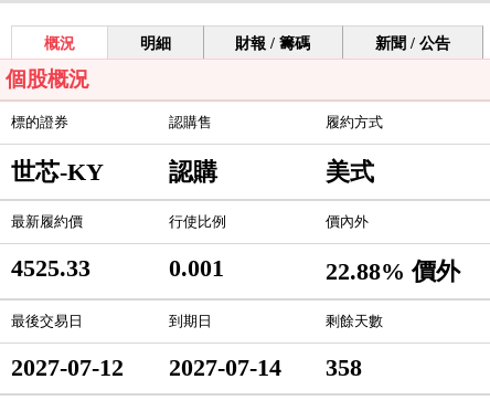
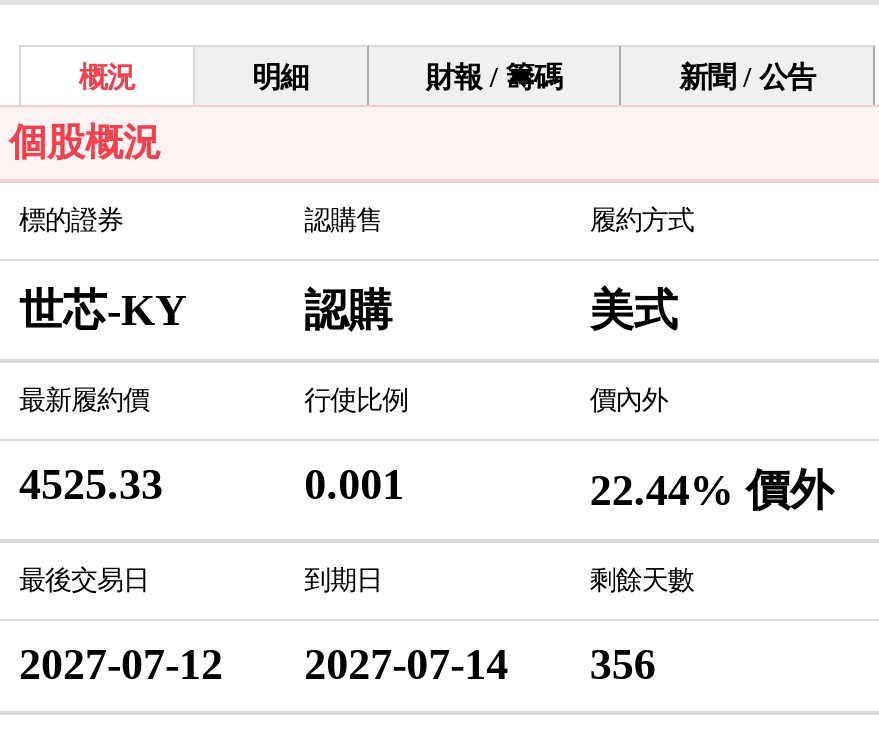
[326,259,461,285] 22.88% 價外 -> [590,467,834,515] 22.44% 價外
[11,355,362,381] 2027-07-12 2027-07-14 358 -> [19,641,656,689] 2027-07-12 2027-07-14 356

